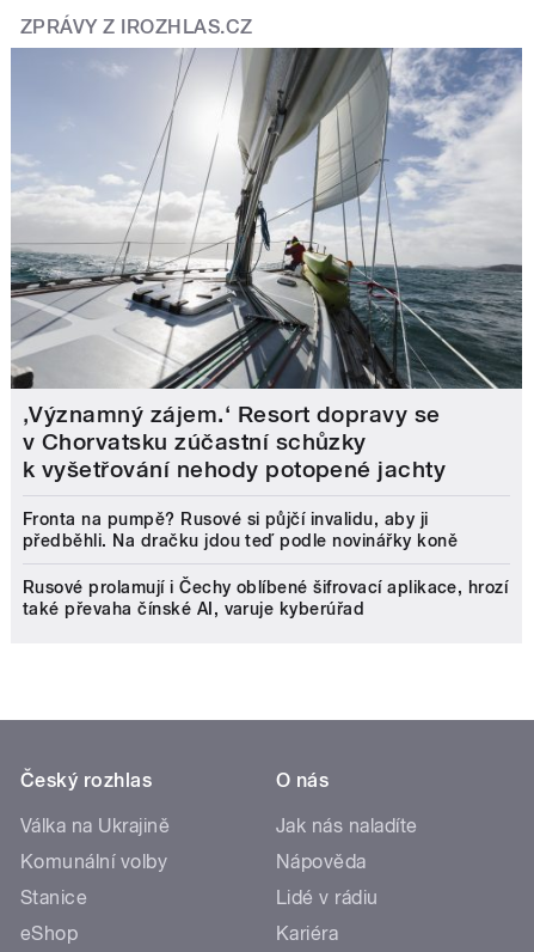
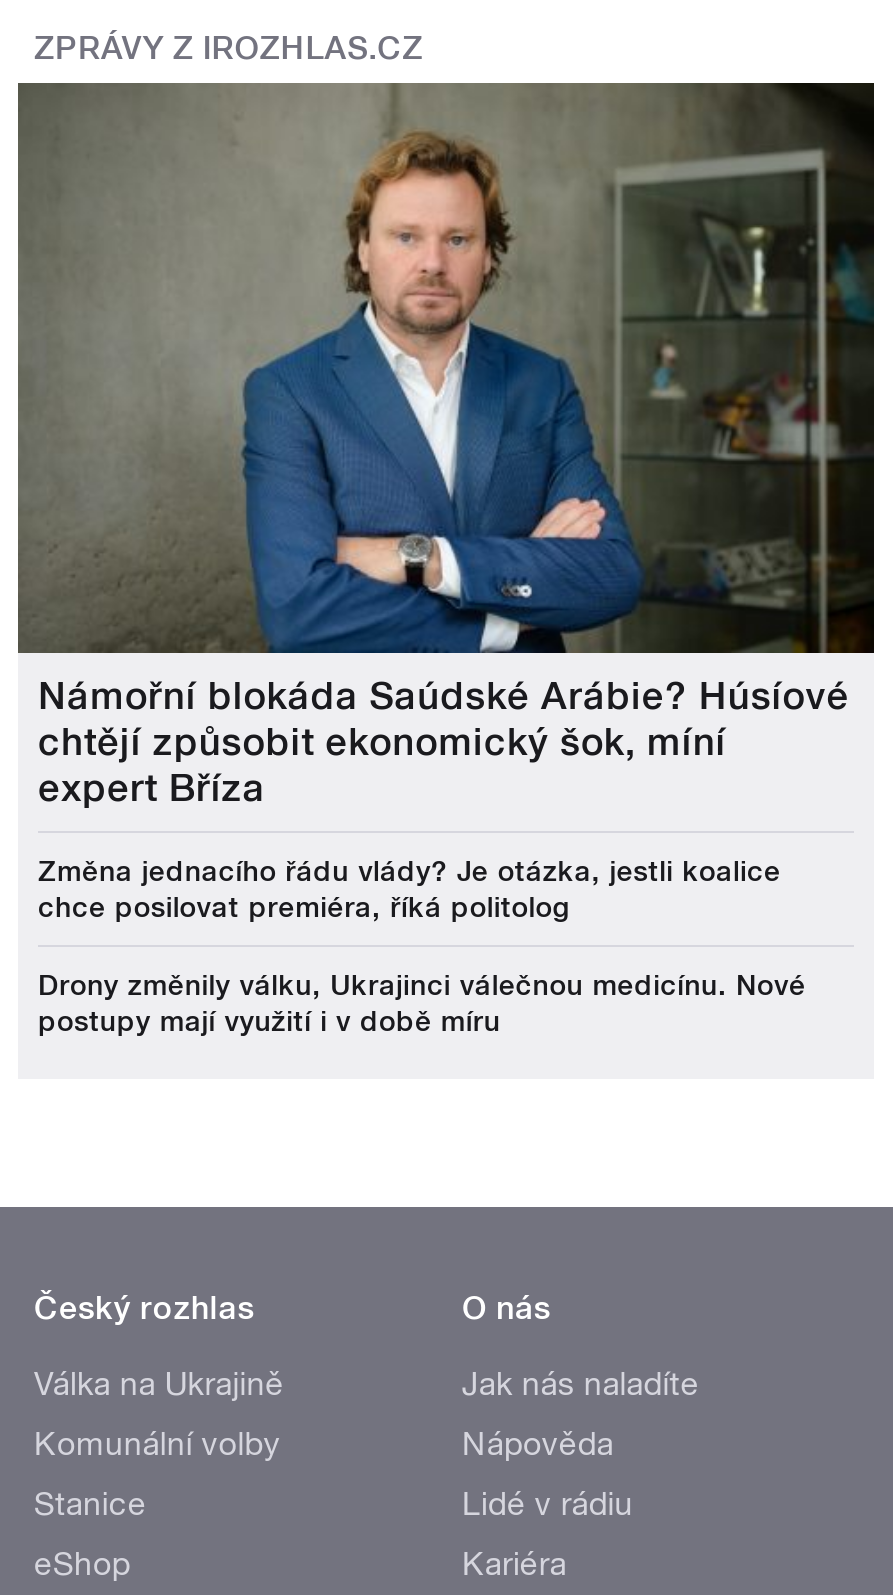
[11,47,523,483] [image] | ‚Významný zájem.‘ Resort dopravy se | v Chorvatsku zúčastní schůzky | k vyšetřování nehody potopené jachty -> [18,81,876,811] [image] | Námořní blokáda Saúdské Arábie? Húsíové | chtějí způsobit ekonomický šok, míní | expert Bříza
[23,509,458,550] Fronta na pumpě? Rusové si půjčí invalidu, aby ji | předběhli. Na dračku jdou teď podle novinářky koně -> [38,855,781,923] Změna jednacího řádu vlády? Je otázka, jestli koalice | chce posilovat premiéra, říká politolog
[23,578,508,618] Rusové prolamují i Čechy oblíbené šifrovací aplikace, hrozí | také převaha čínské AI, varuje kyberúřad -> [38,969,806,1037] Drony změnily válku, Ukrajinci válečnou medicínu. Nové | postupy mají využití i v době míru

